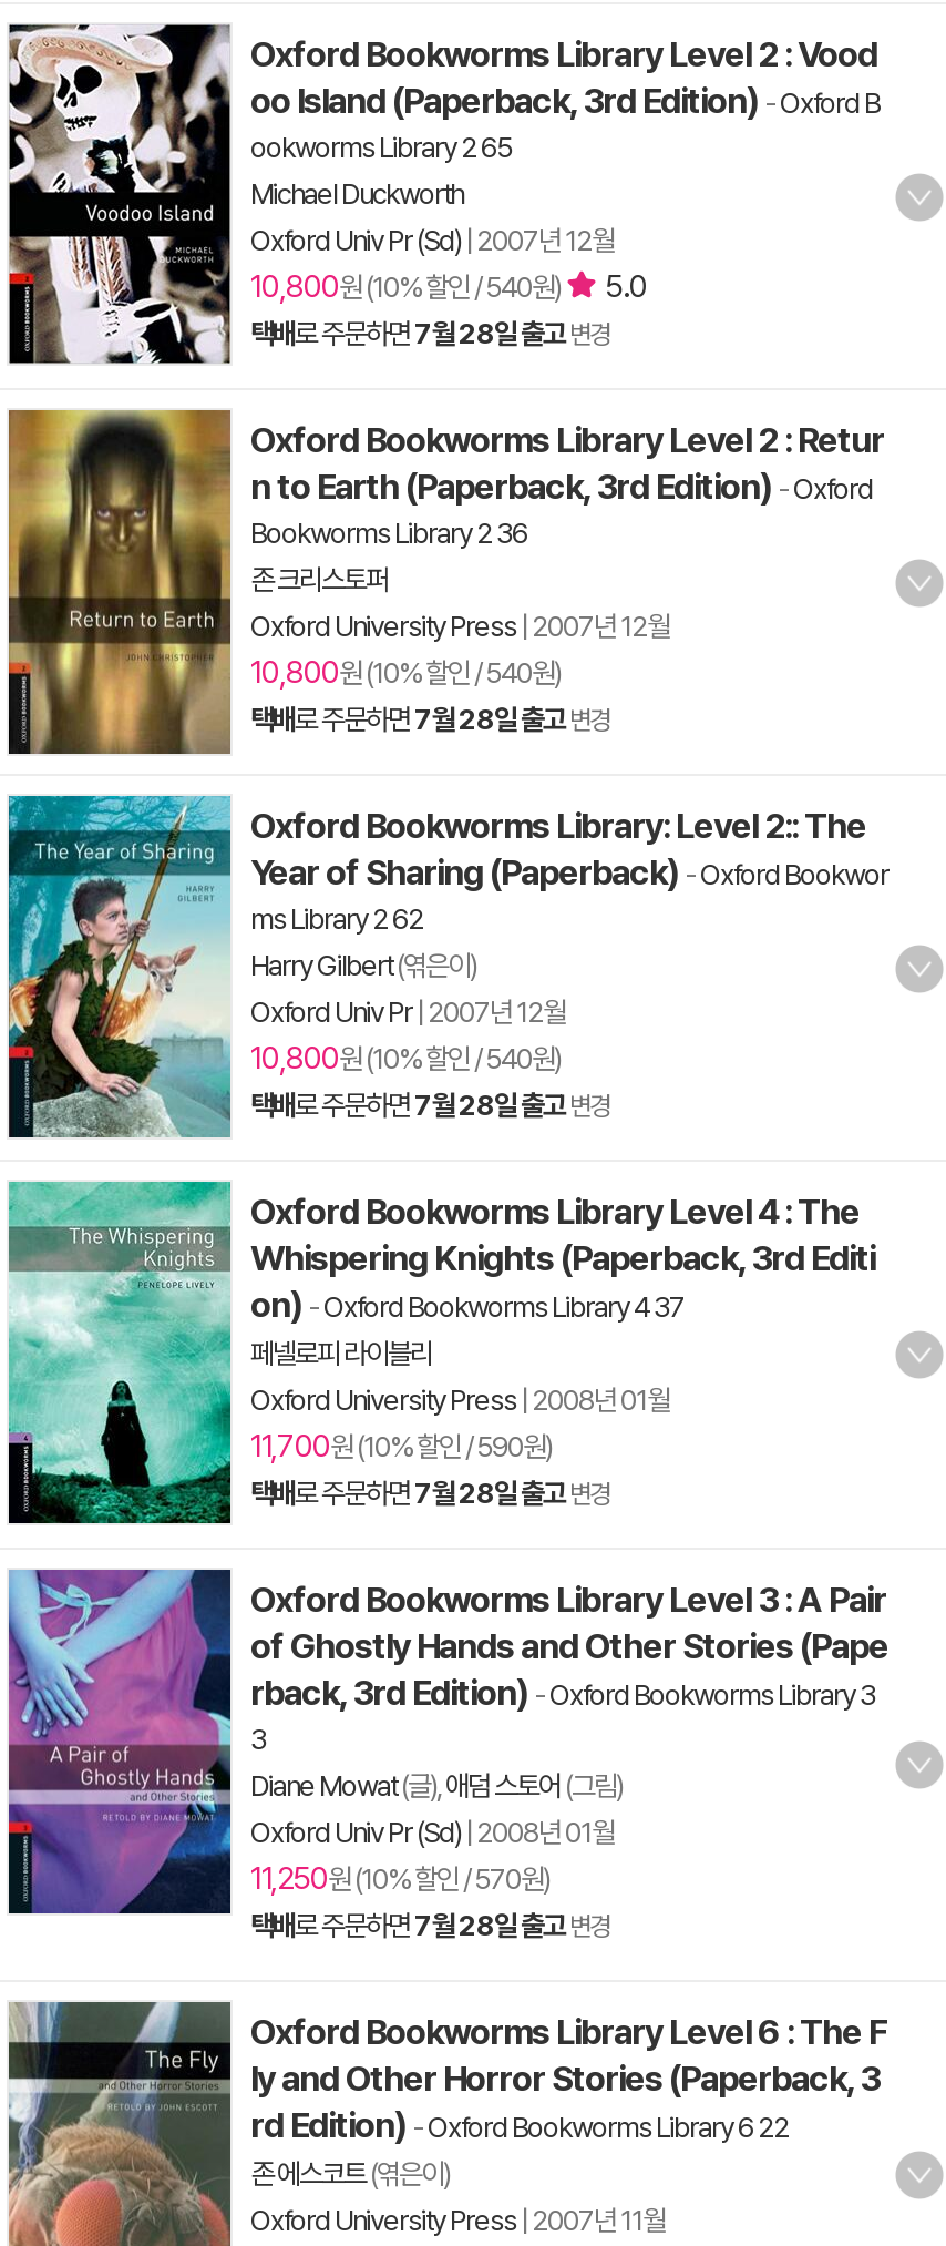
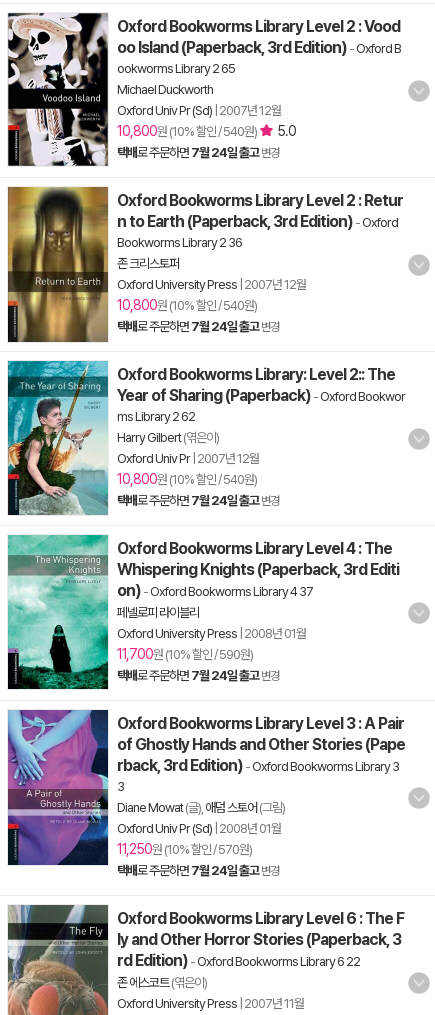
[250,317,609,350] 택배로 주문하면7월 28일 출고 변경 -> [117,145,279,160] 택배로 주문하면7월 24일 출고 변경
[250,703,609,736] 택배로 주문하면7월 28일 출고 변경 -> [117,319,279,334] 택배로 주문하면7월 24일 출고 변경
[250,1089,609,1122] 택배로 주문하면7월 28일 출고 변경 -> [117,493,279,508] 택배로 주문하면7월 24일 출고 변경
[250,1477,609,1510] 택배로 주문하면7월 28일 출고 변경 -> [117,668,279,683] 택배로 주문하면7월 24일 출고 변경
[250,1909,609,1942] 택배로 주문하면7월 28일 출고 변경 -> [117,863,279,878] 택배로 주문하면7월 24일 출고 변경

